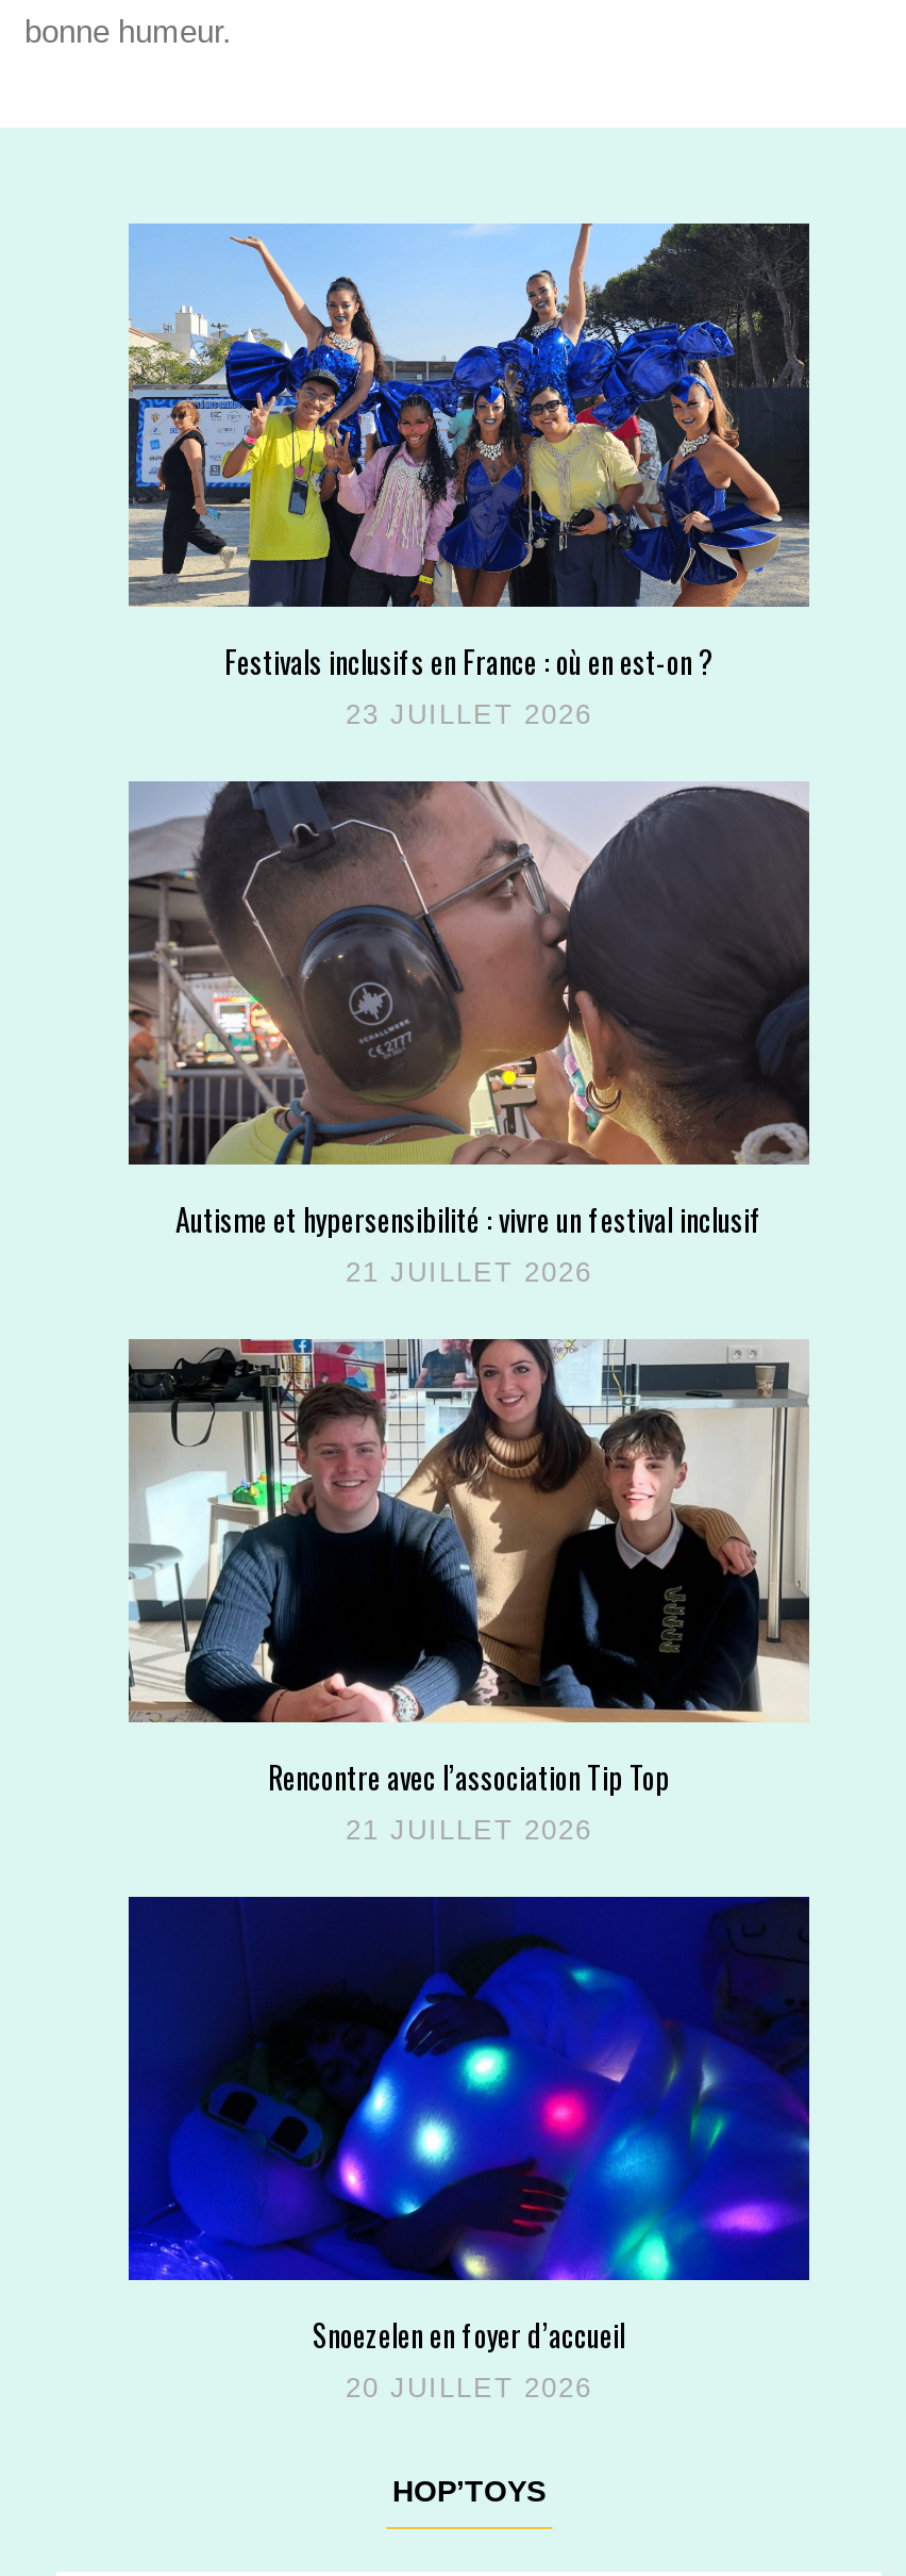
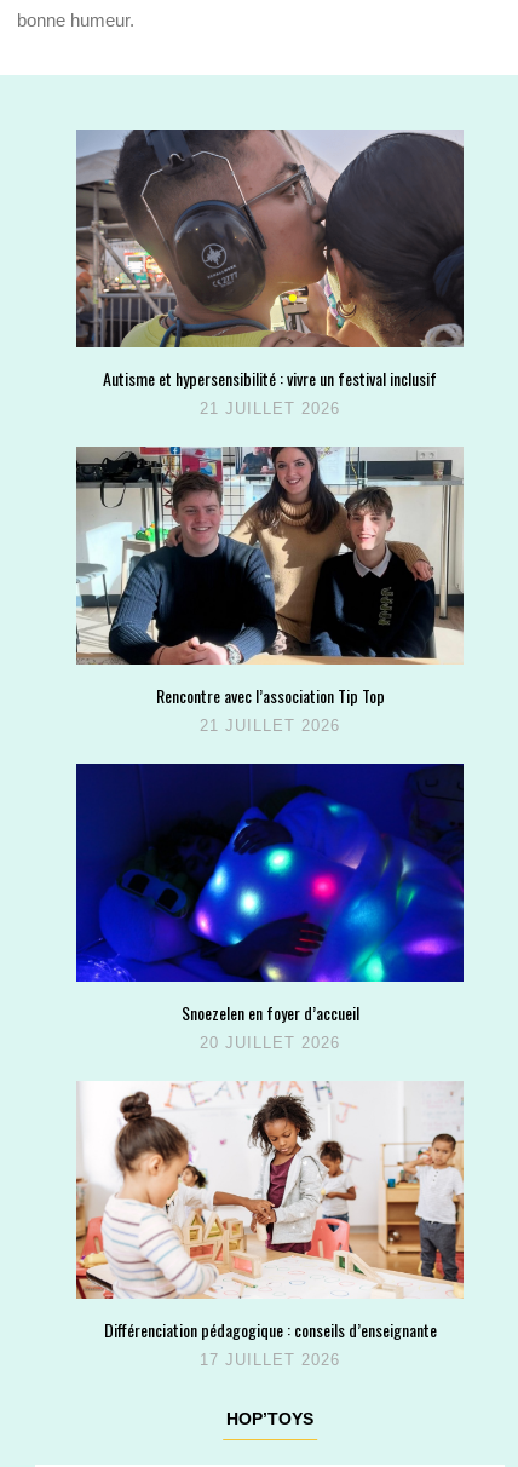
[129,221,811,730] [image] | Festivals inclusifs en France : où en est-on ? | 23 JUILLET 2026 -> none
moved [124,777,811,2403] -> [74,127,465,1051]: [image] | Autisme et hypersensibilité : vivre un festival inclusif | 21 JUILLET 2026 | Rencontre avec l’association Tip Top | 21 JUILLET 2026 | Snoezelen en foyer d’accueil | 20 JUILLET 2026
none -> [75,1081,465,1369] [image] | Différenciation pédagogique : conseils d’enseignante | 17 JUILLET 2026

